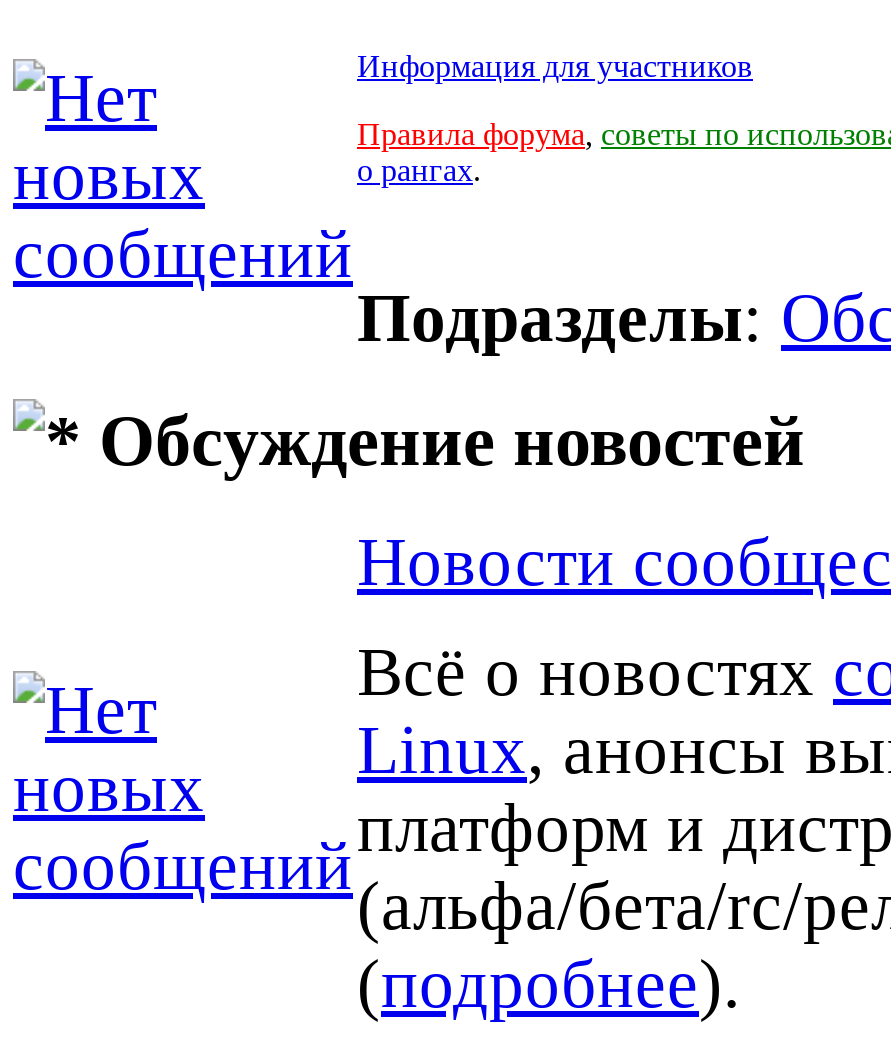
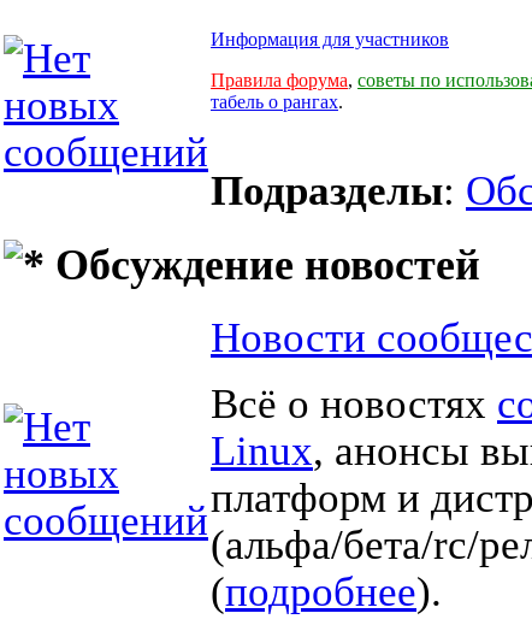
[357,153,481,187] о рангах. -> [211,91,343,112] табель о рангах.

